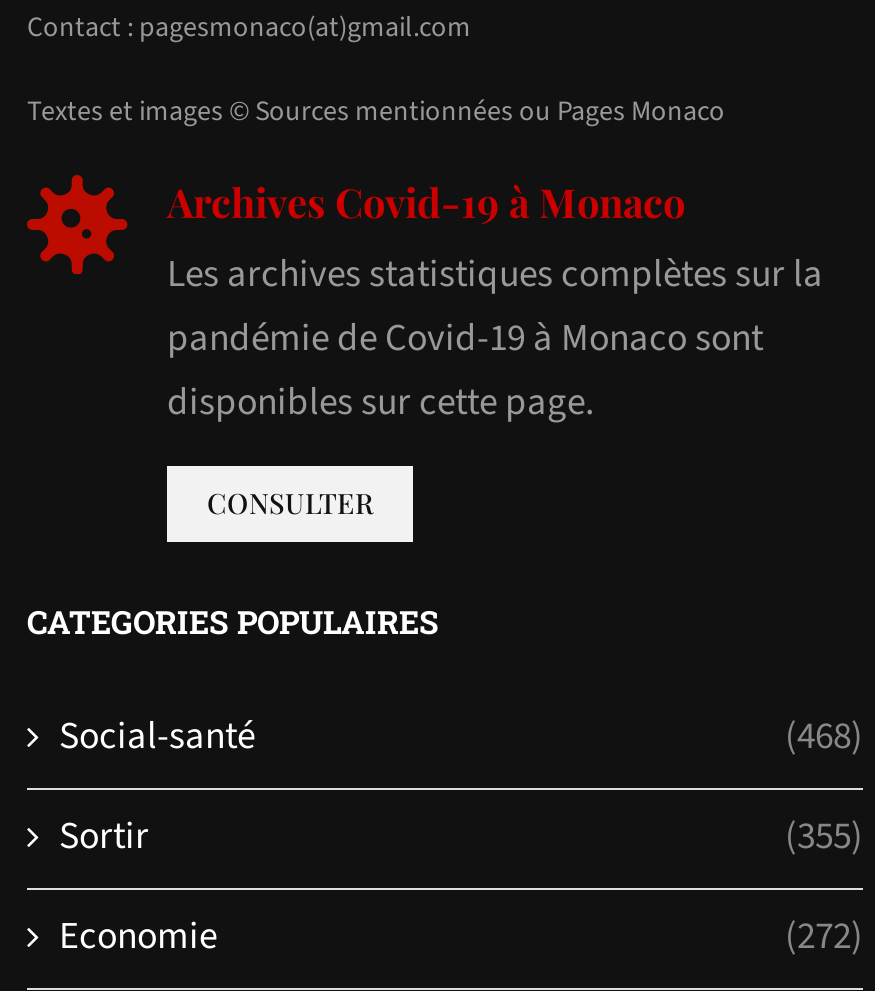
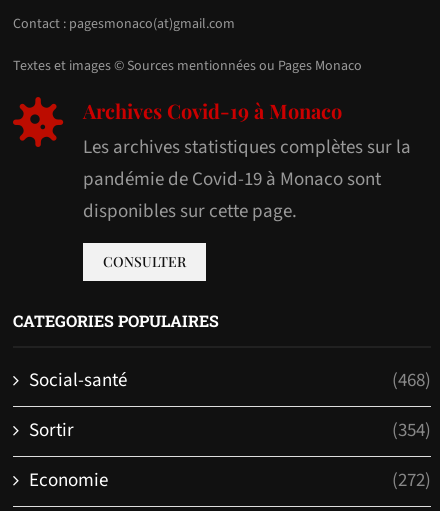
[785,811,863,865] (355) -> [392,417,431,444] (354)

